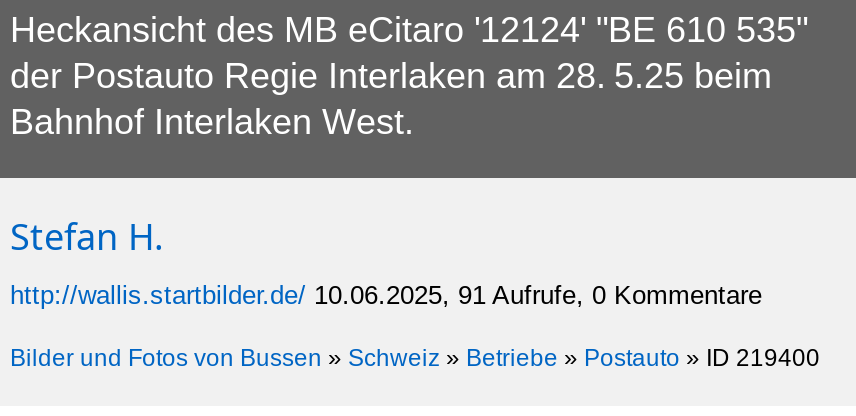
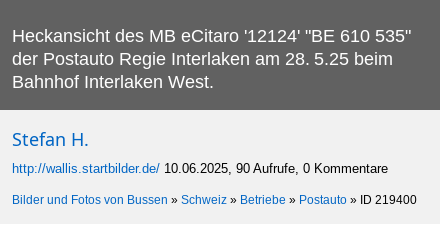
[10,280,762,310] http://wallis.startbilder.de/ 10.06.2025, 91 Aufrufe, 0 Kommentare -> [12,161,388,176] http://wallis.startbilder.de/ 10.06.2025, 90 Aufrufe, 0 Kommentare

